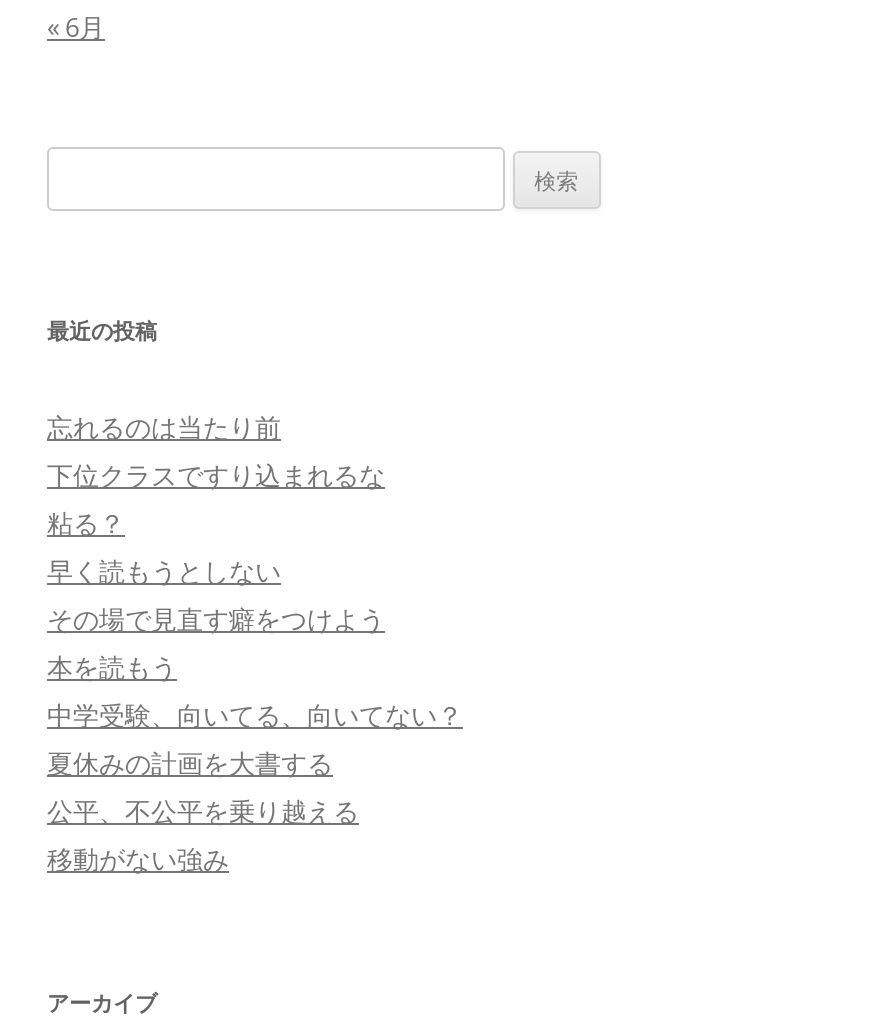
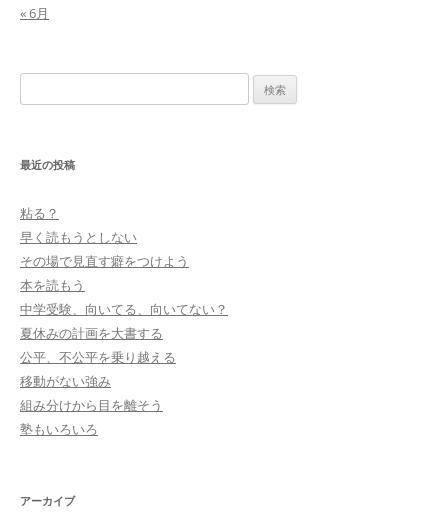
[47,409,385,493] 忘れるのは当たり前 | 下位クラスですり込まれるな -> none
moved [47,505,463,877] -> [20,204,228,390]: 粘る？ | 早く読もうとしない | その場で見直す癖をつけよう | 本を読もう | 中学受験、向いてる、向いてない？ | 夏休みの計画を大書する | 公平、不公平を乗り越える | 移動がない強み
none -> [20,396,163,438] 組み分けから目を離そう | 塾もいろいろ

